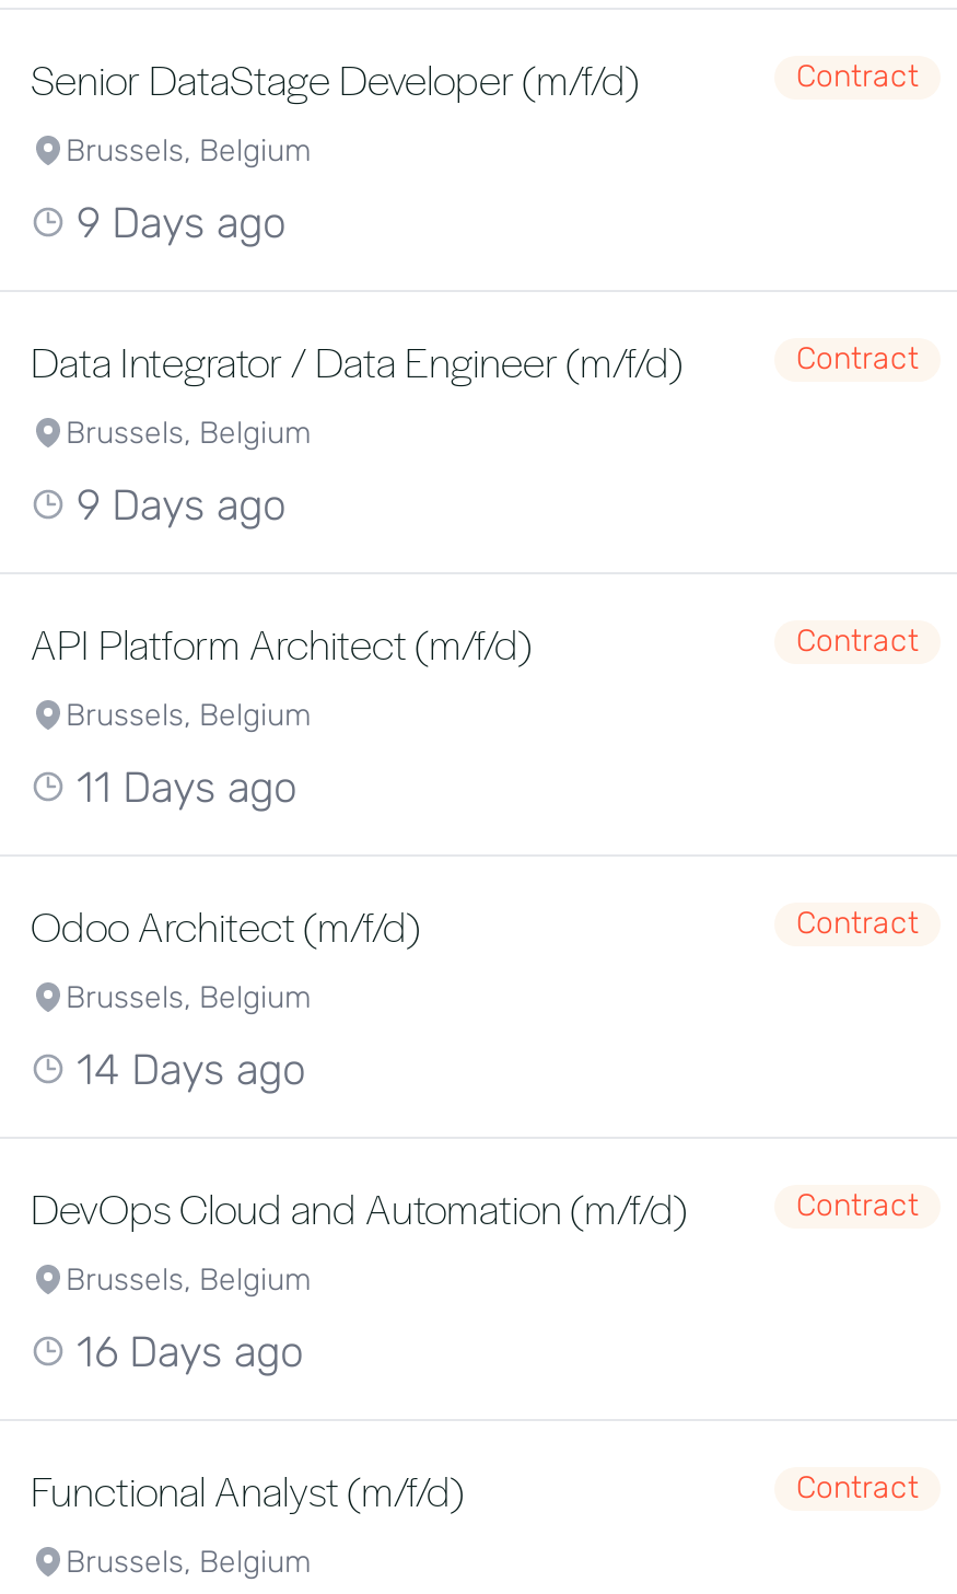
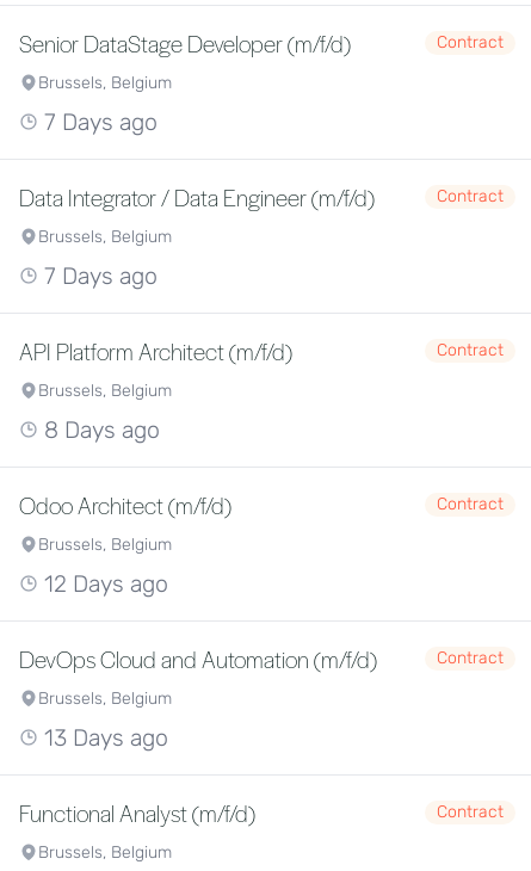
[66,198,287,248] 9 Days ago -> [38,109,158,136] 7 Days ago
[66,480,287,531] 9 Days ago -> [38,262,158,290] 7 Days ago
[66,763,297,813] 11 Days ago -> [38,416,160,444] 8 Days ago
[66,1045,306,1095] 14 Days ago -> [38,570,168,598] 12 Days ago
[66,1327,304,1377] 16 Days ago -> [38,724,168,752] 13 Days ago

